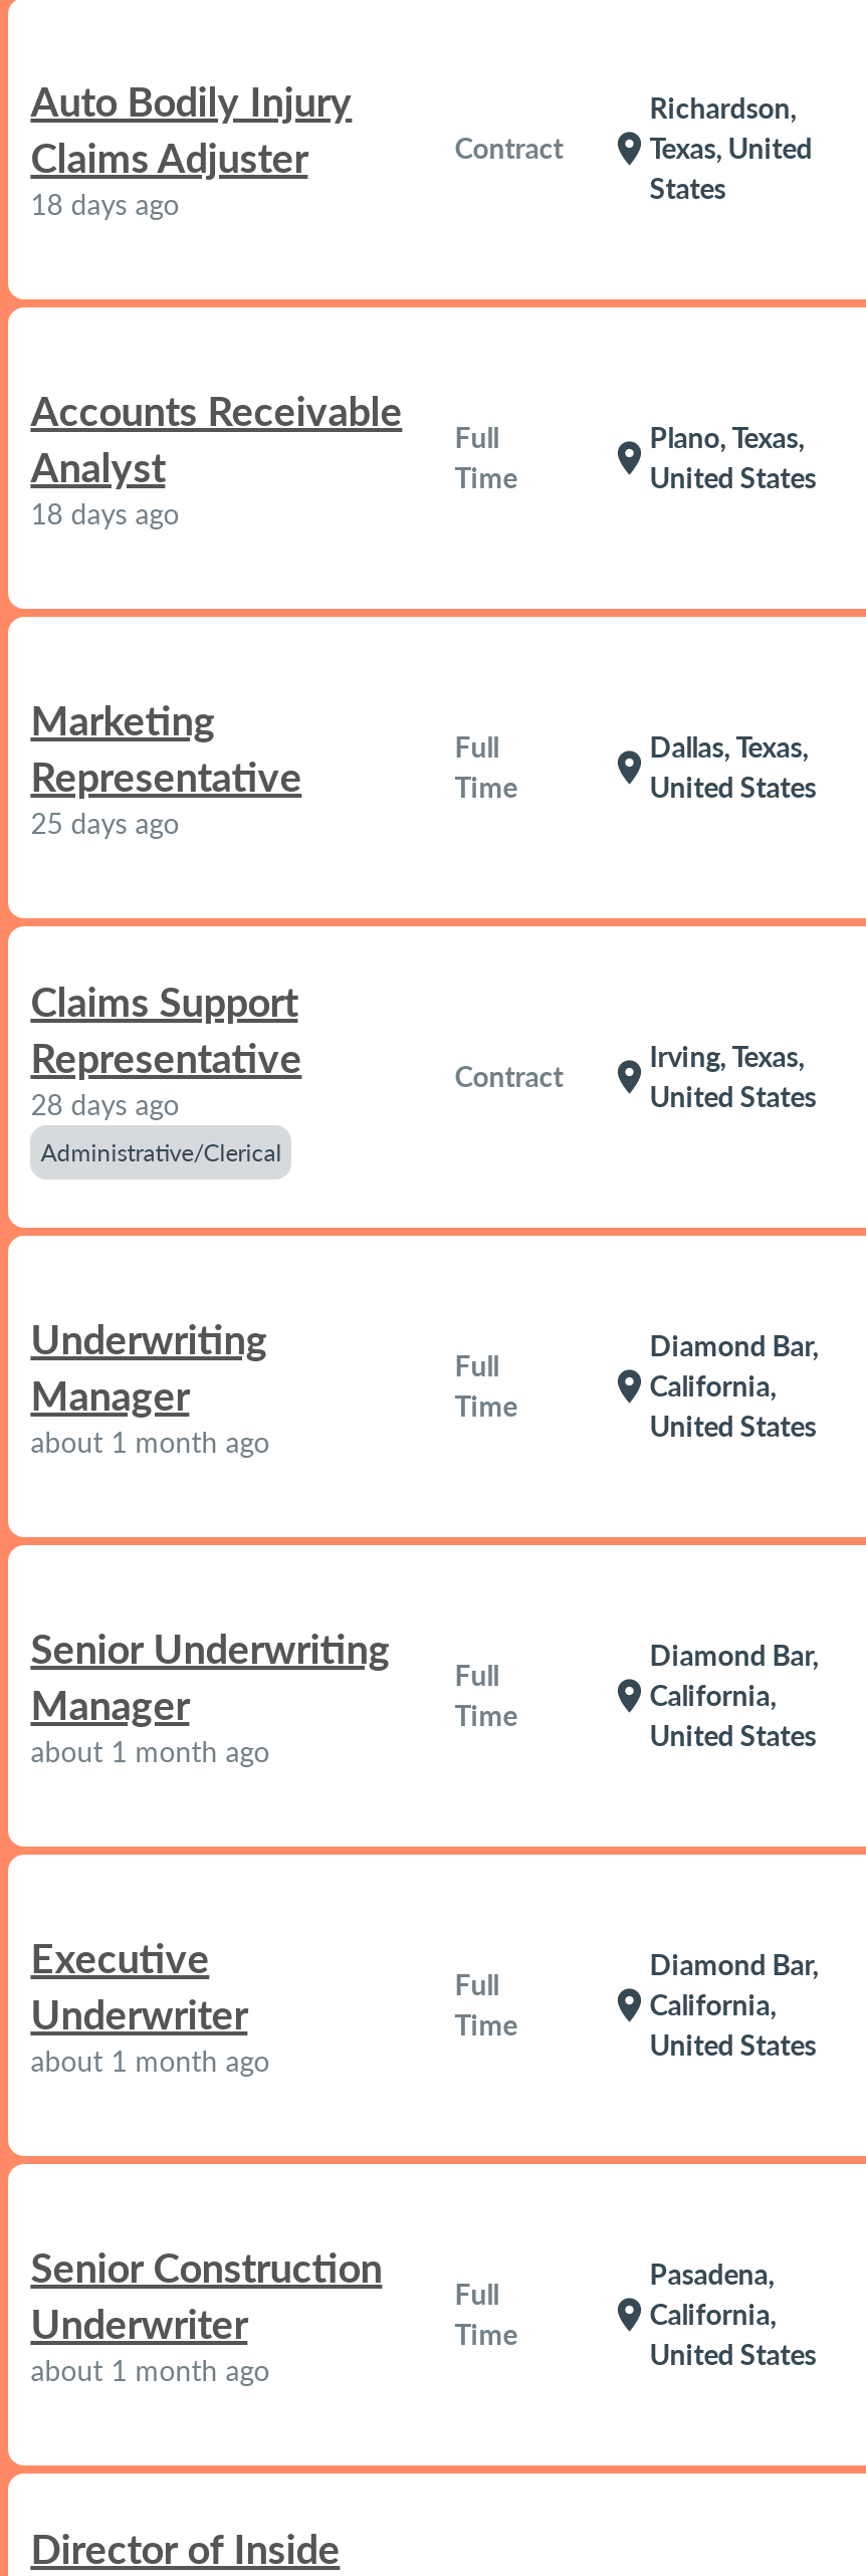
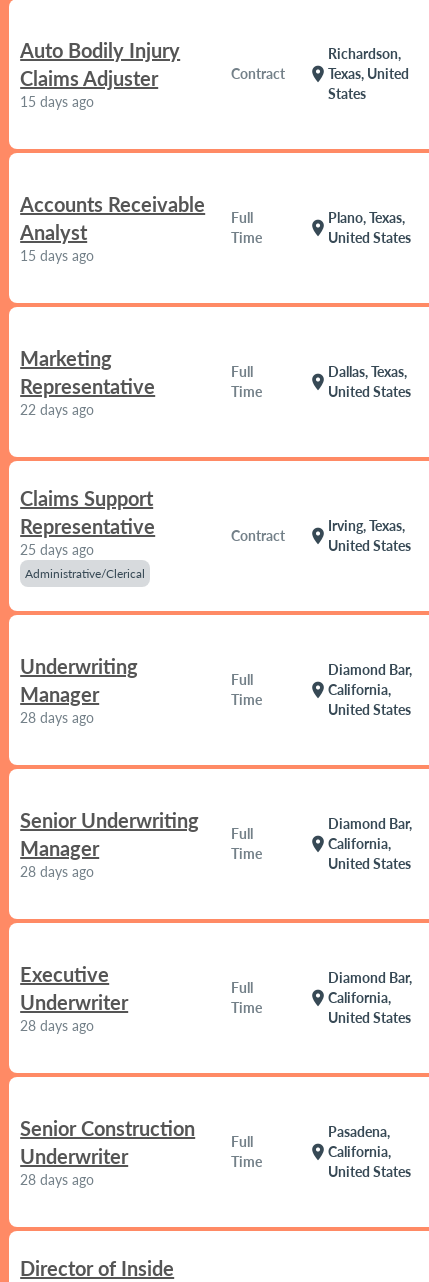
[31,187,179,221] 18 days ago -> [20,93,94,110] 15 days ago
[31,496,179,530] 18 days ago -> [20,247,94,264] 15 days ago
[31,806,179,840] 25 days ago -> [20,401,94,418] 22 days ago
[31,1087,179,1121] 28 days ago -> [20,541,94,558] 25 days ago
[31,1425,270,1459] about 1 month ago -> [20,709,94,726] 28 days ago
[31,1734,270,1768] about 1 month ago -> [20,863,94,880] 28 days ago
[31,2044,270,2078] about 1 month ago -> [20,1017,94,1034] 28 days ago
[31,2353,270,2387] about 1 month ago -> [20,1171,94,1188] 28 days ago

